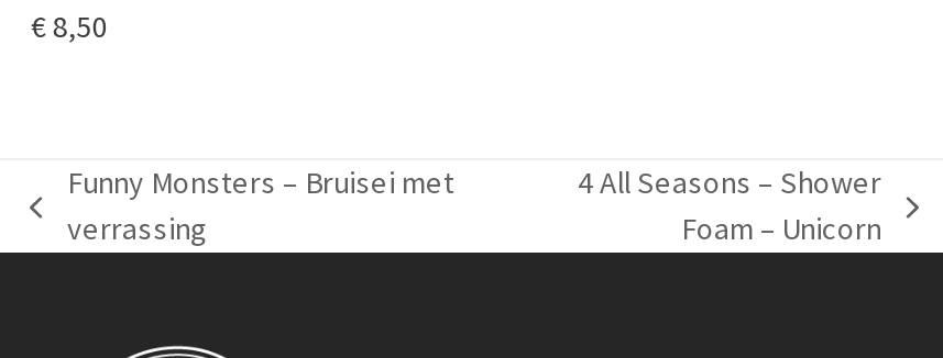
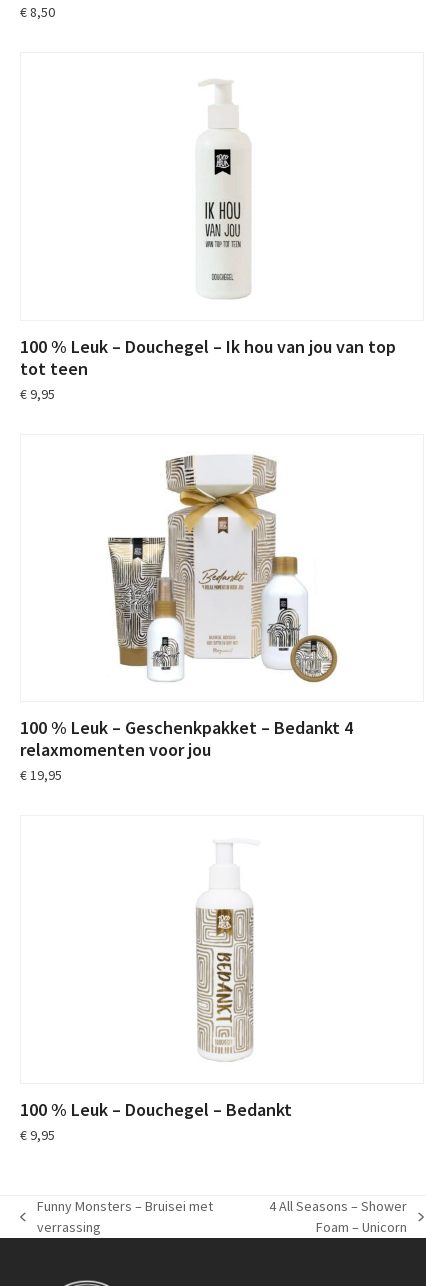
none -> [20,80,396,403] [image] | 100 % Leuk – Douchegel – Ik hou van jou van top | tot teen | €9,95
none -> [20,454,353,784] [image] | 100 % Leuk – Geschenkpakket – Bedankt 4 | relaxmomenten voor jou | €19,95
none -> [20,904,292,1144] [image] | 100 % Leuk – Douchegel – Bedankt | €9,95

